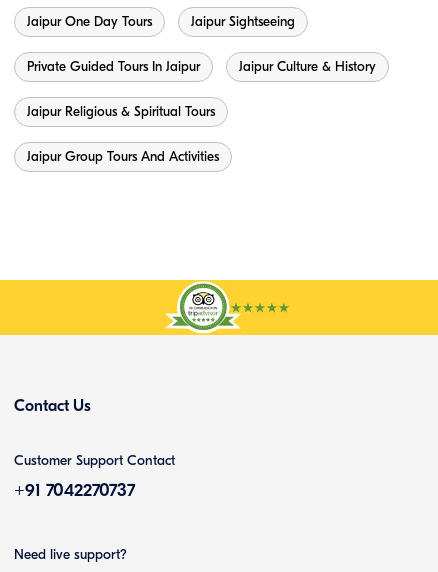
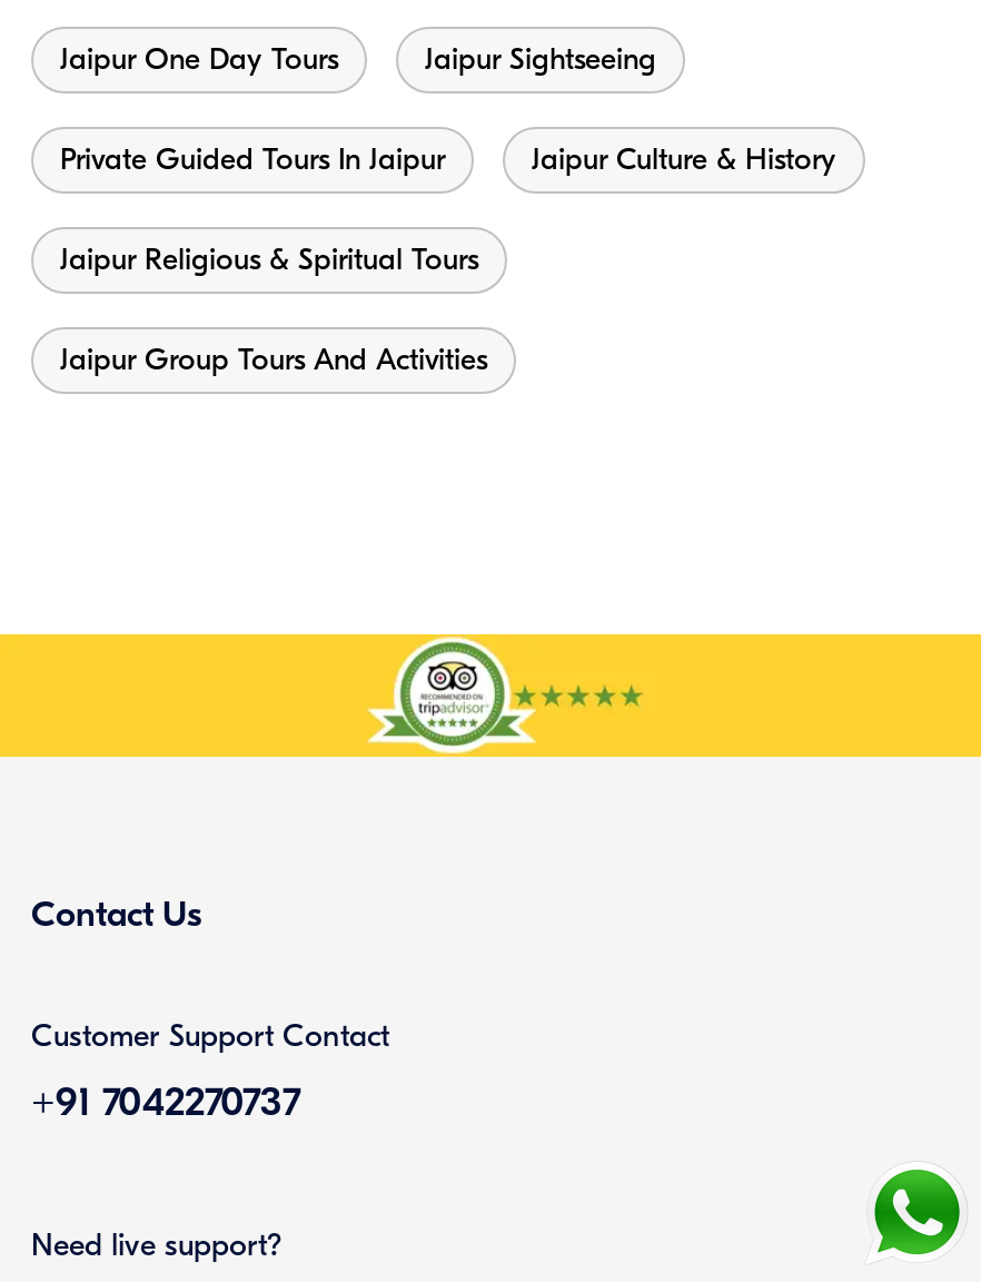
none -> [872,1166,963,1258] [image]

